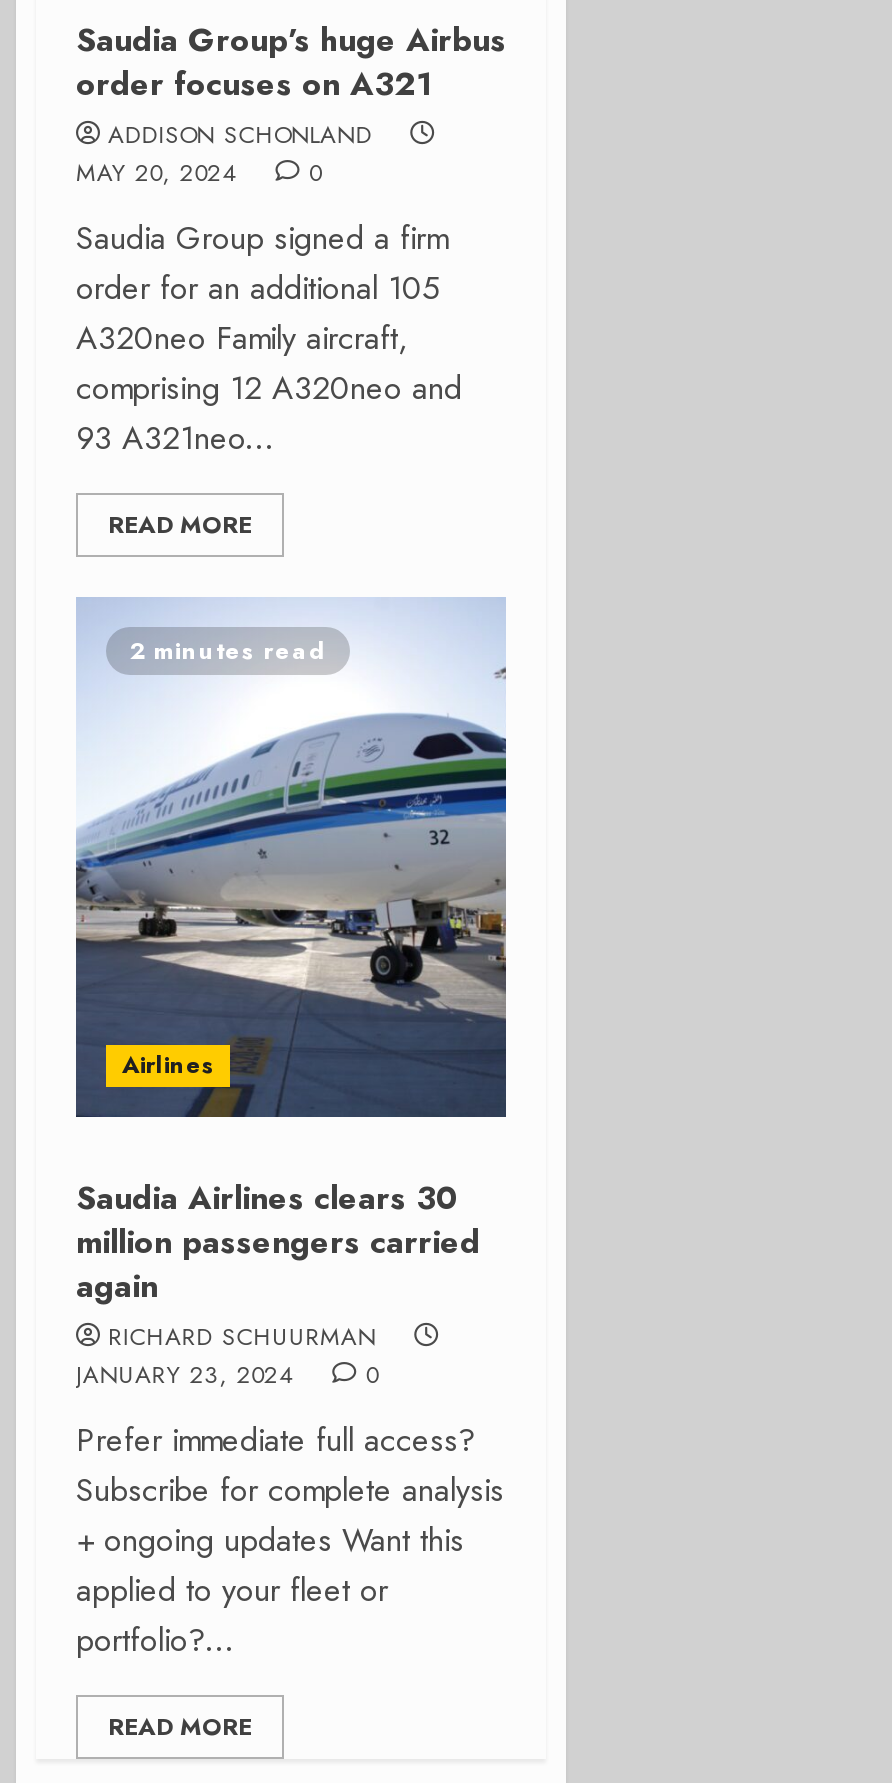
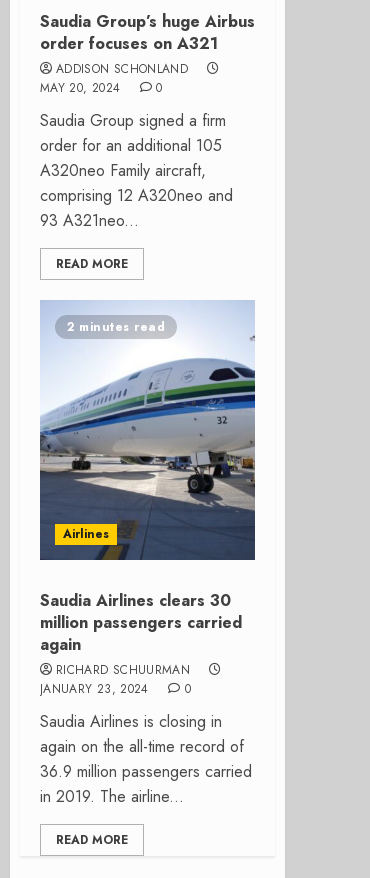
[76,1417,504,1663] Prefer immediate full access? | Subscribe for complete analysis | + ongoing updates Want this | applied to your fleet or | portfolio?... -> [40,710,252,808] Saudia Airlines is closing in | again on the all-time record of | 36.9 million passengers carried | in 2019. The airline...

